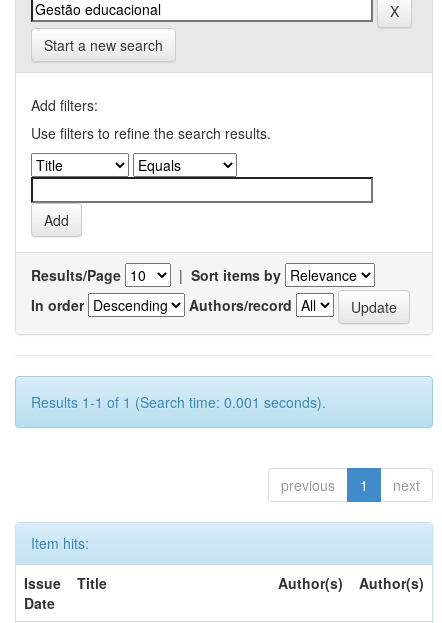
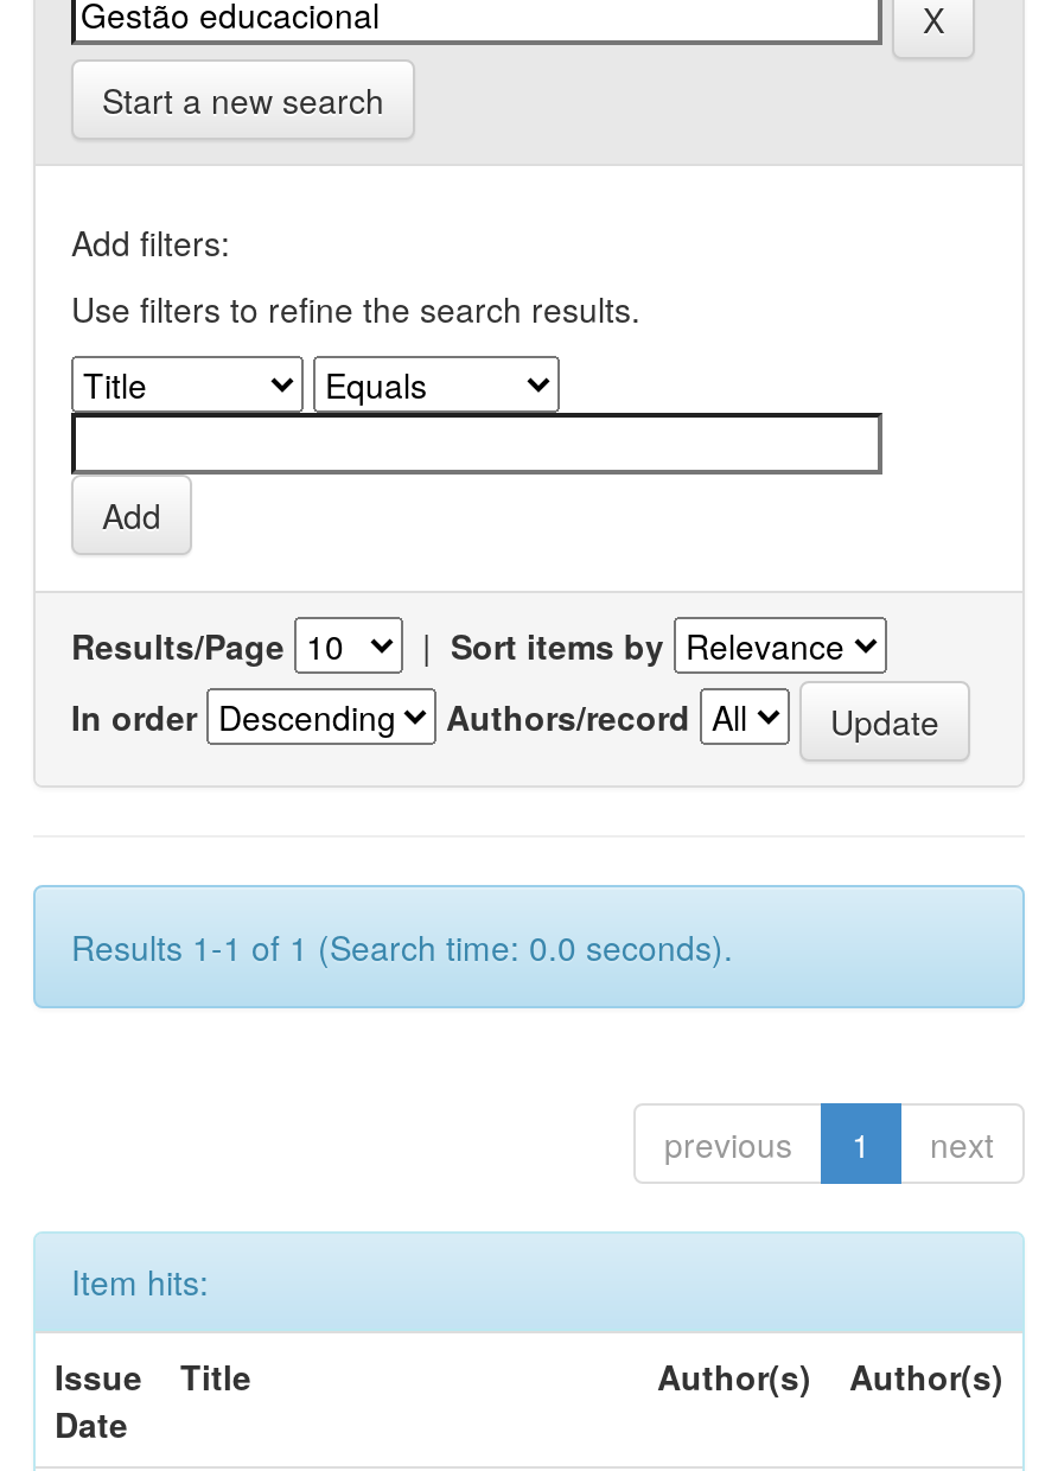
[31,392,326,412] Results 1-1 of 1 (Search time: 0.001 seconds). -> [71,923,733,970] Results 1-1 of 1 (Search time: 0.0 seconds).

